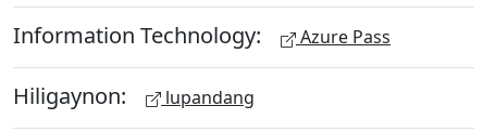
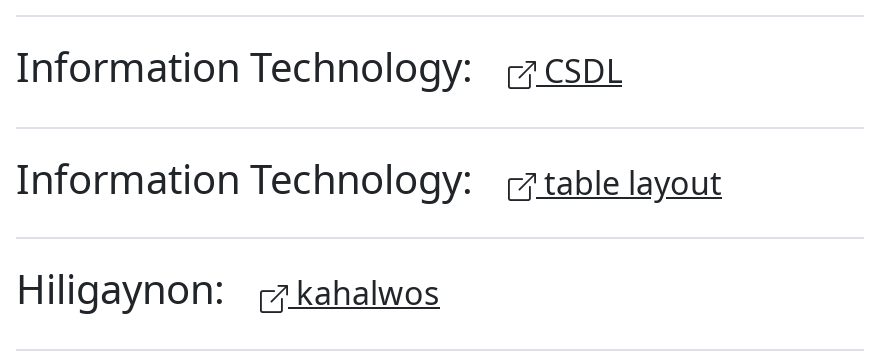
[296,25,391,49] Azure Pass -> [16,49,722,206] CSDL | Information Technology: | table layout
[161,85,255,109] lupandang -> [288,272,440,316] kahalwos

